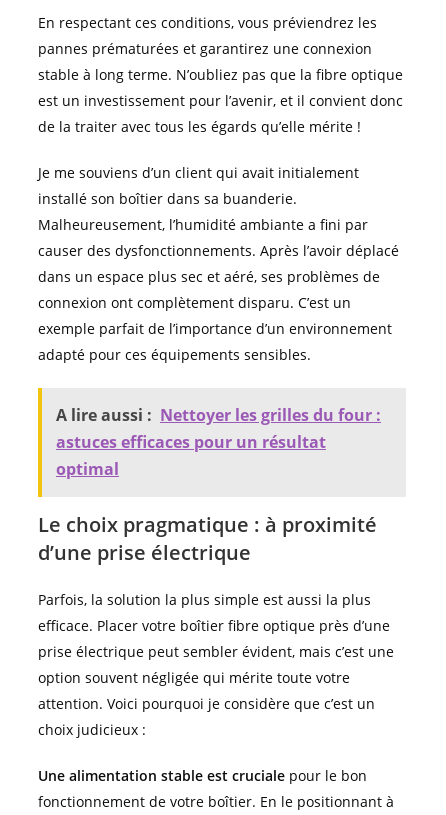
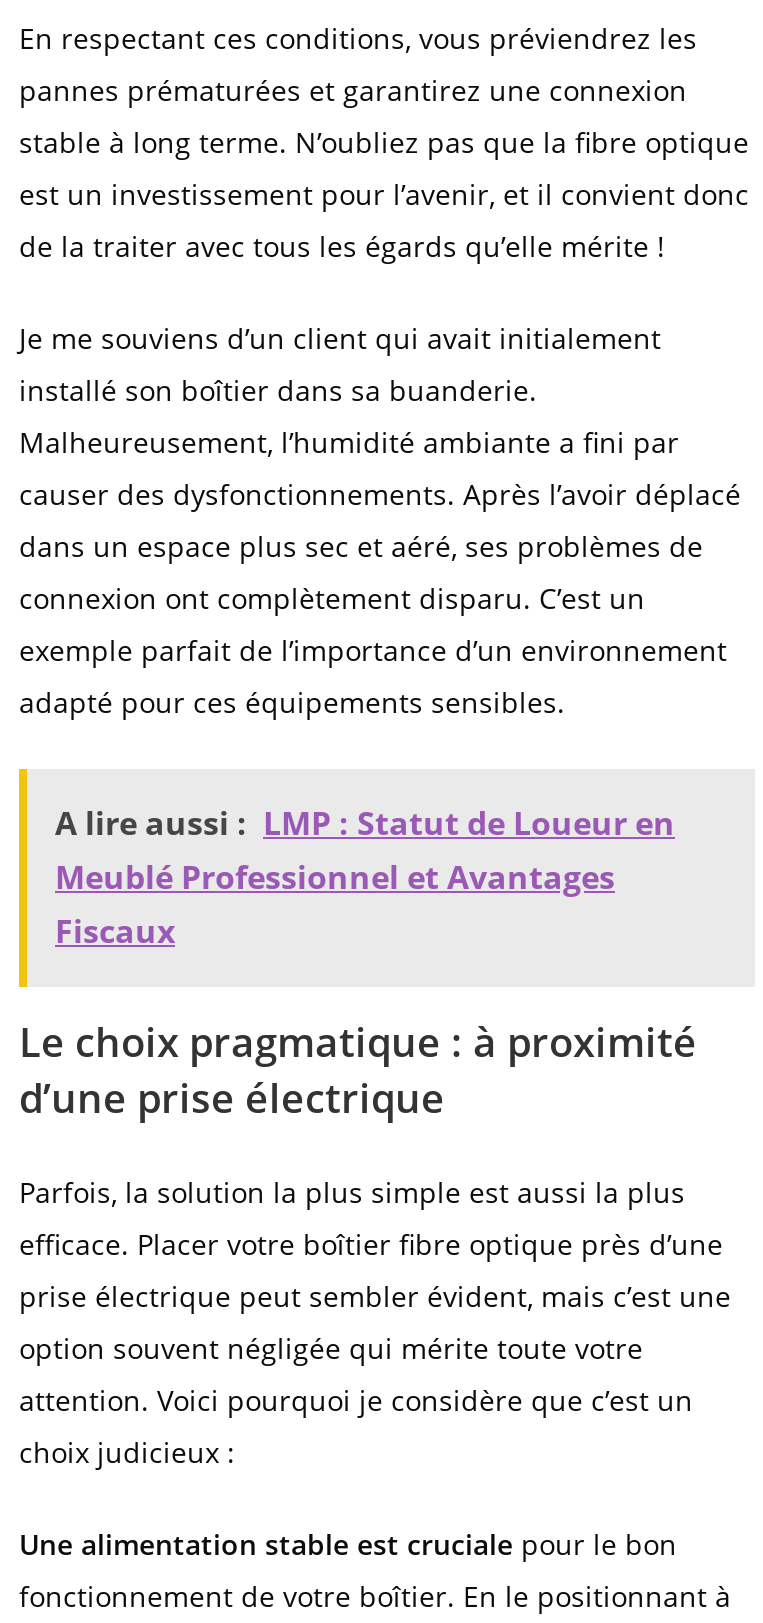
[56,404,381,480] A lire aussi : Nettoyer les grilles du four : | astuces efficaces pour un résultat | optimal -> [55,801,675,953] A lire aussi : LMP : Statut de Loueur en | Meublé Professionnel et Avantages | Fiscaux

